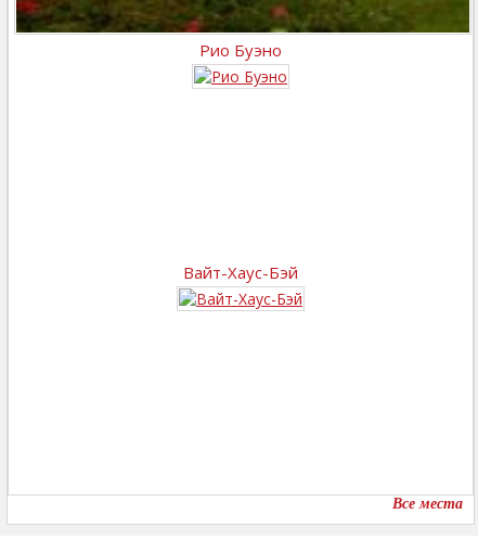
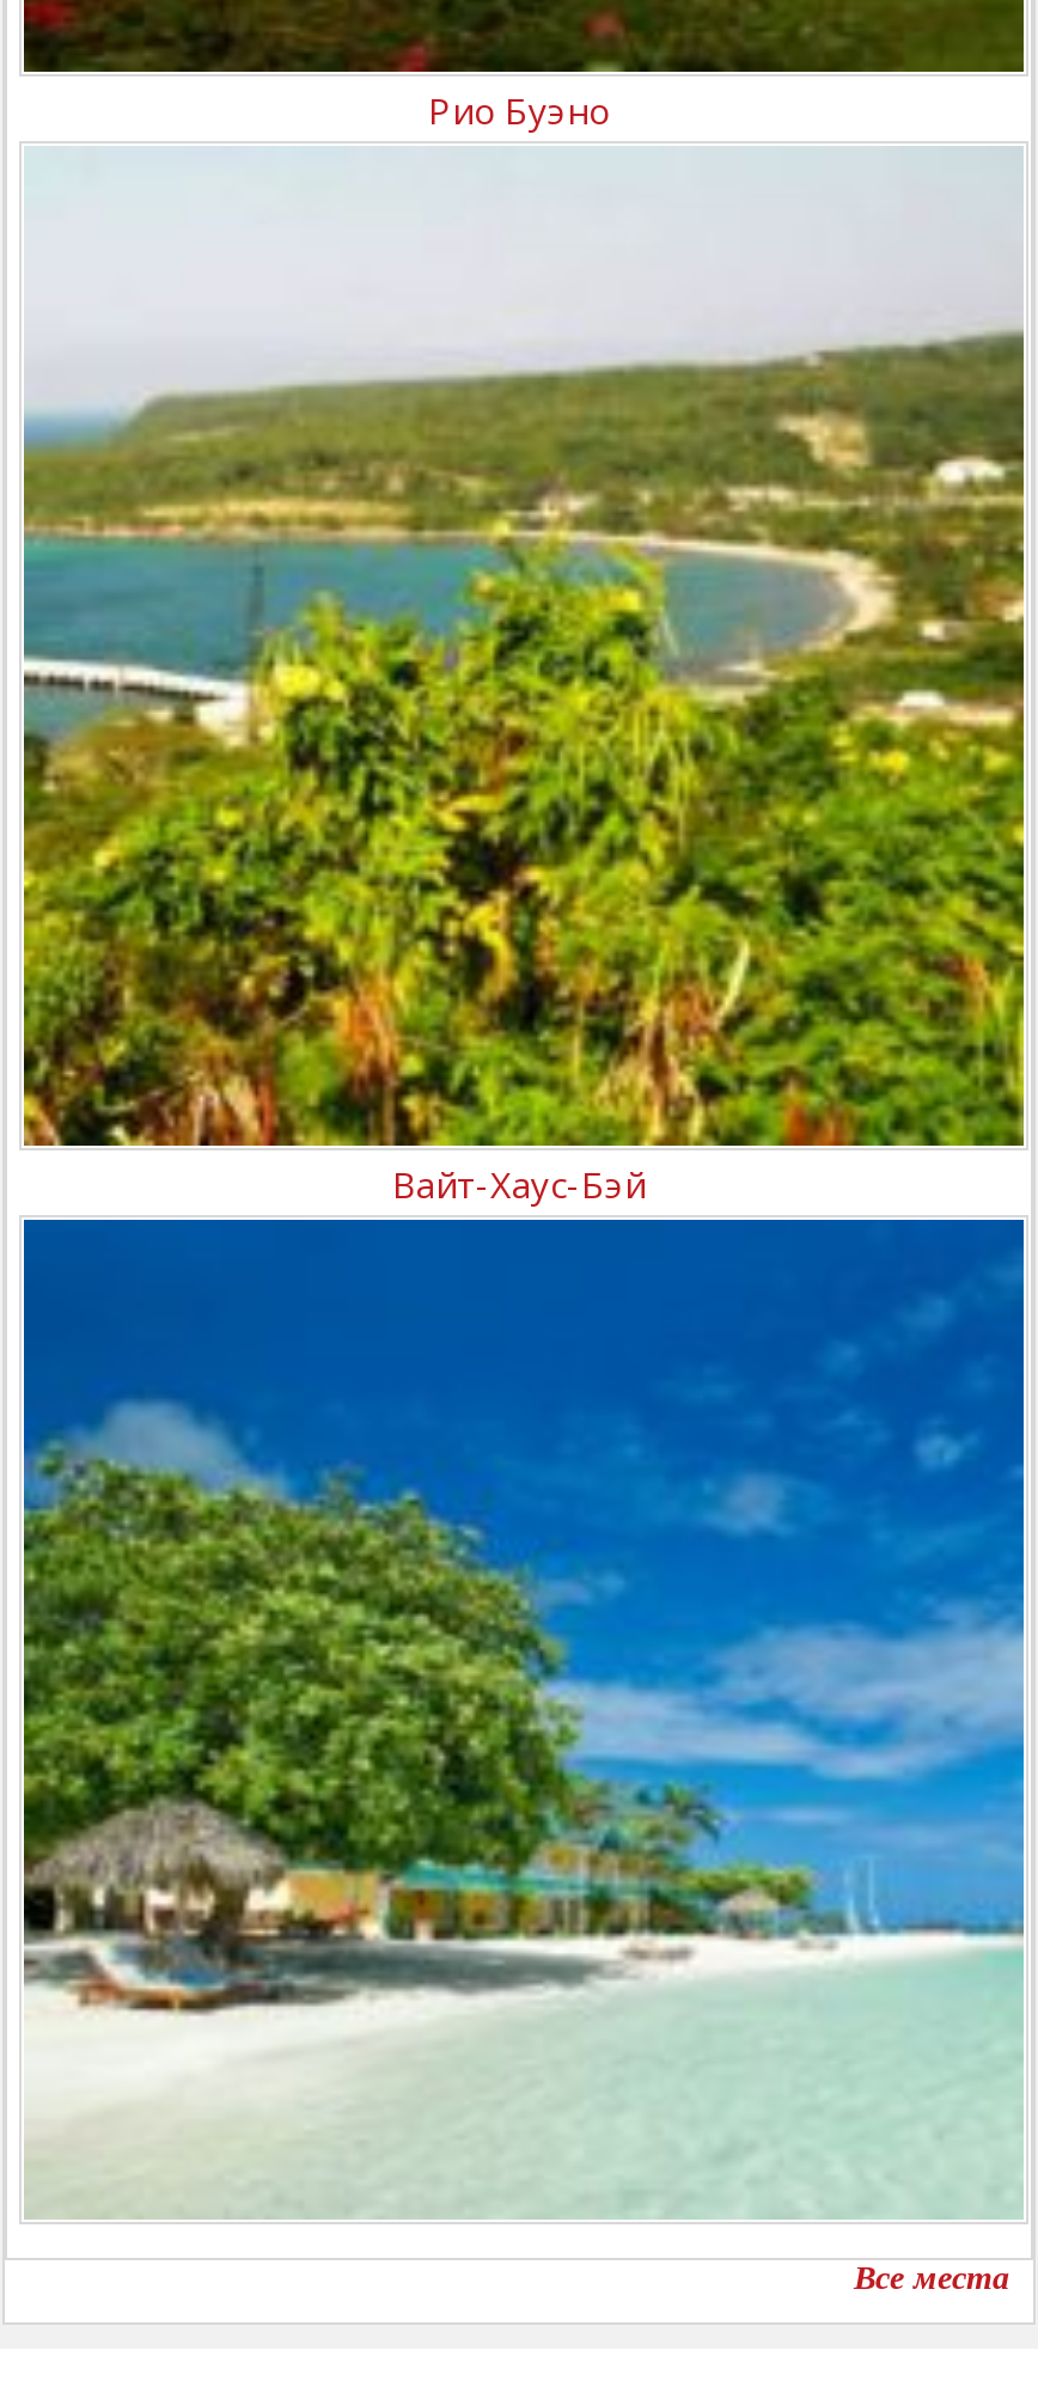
none -> [22,146,1026,1148] [image]
none -> [22,1217,1026,2222] [image]

